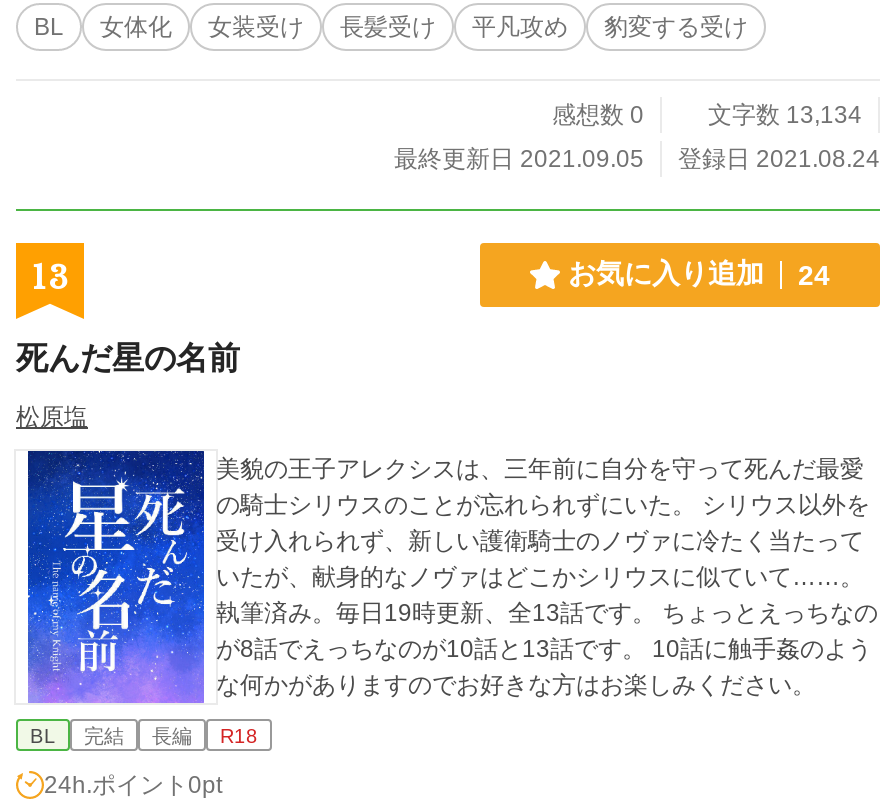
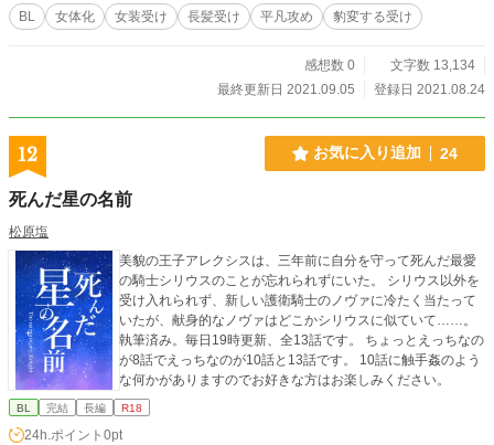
[32,257,68,297] 13 -> [18,144,37,166] 12

